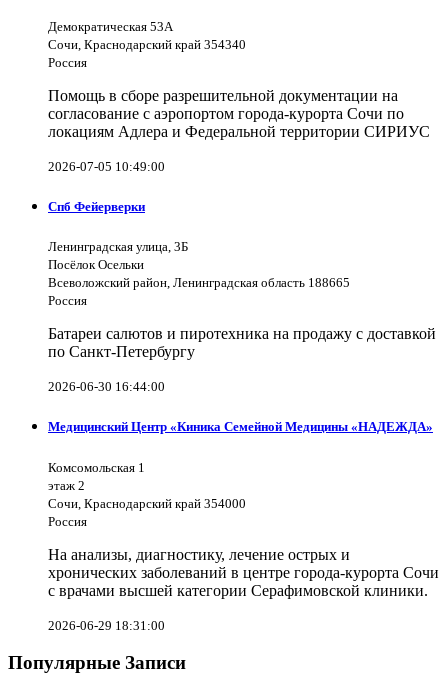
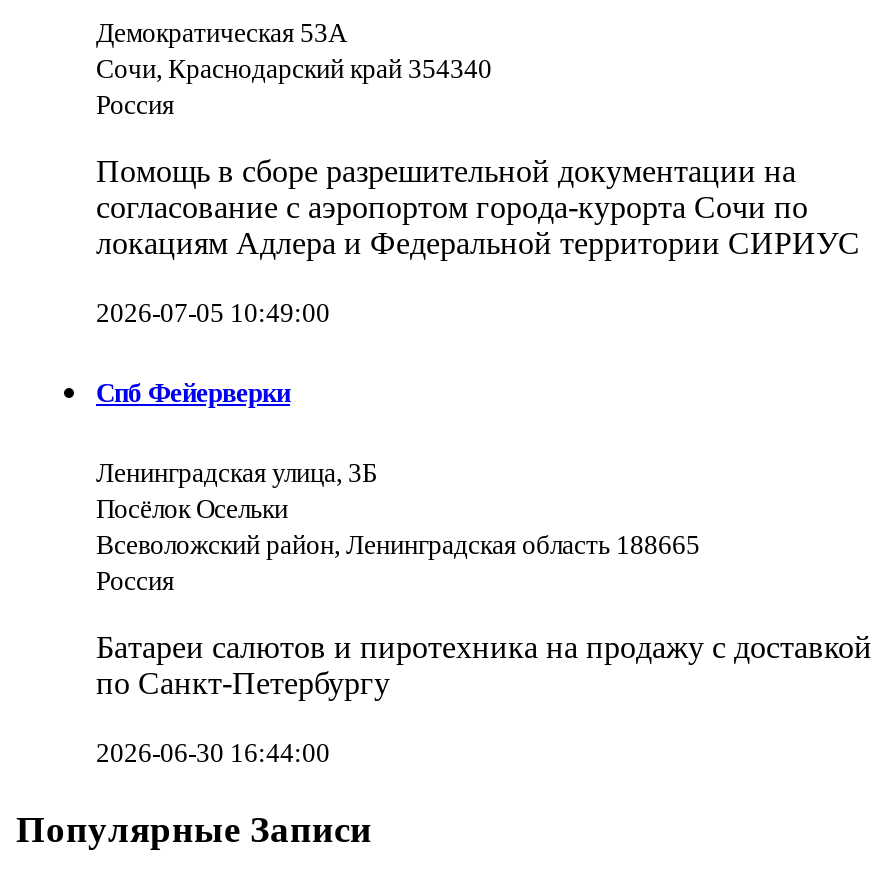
[48,419,439,633] Медицинский Центр «Киника Семейной Медицины «НАДЕЖДА» | Комсомольская 1 | этаж 2 | Сочи, Краснодарский край 354000 | Россия | На анализы, диагностику, лечение острых и | хронических заболеваний в центре города-курорта Сочи | с врачами высшей категории Серафимовской клиники. | 2026-06-29 18:31:00 -> none

